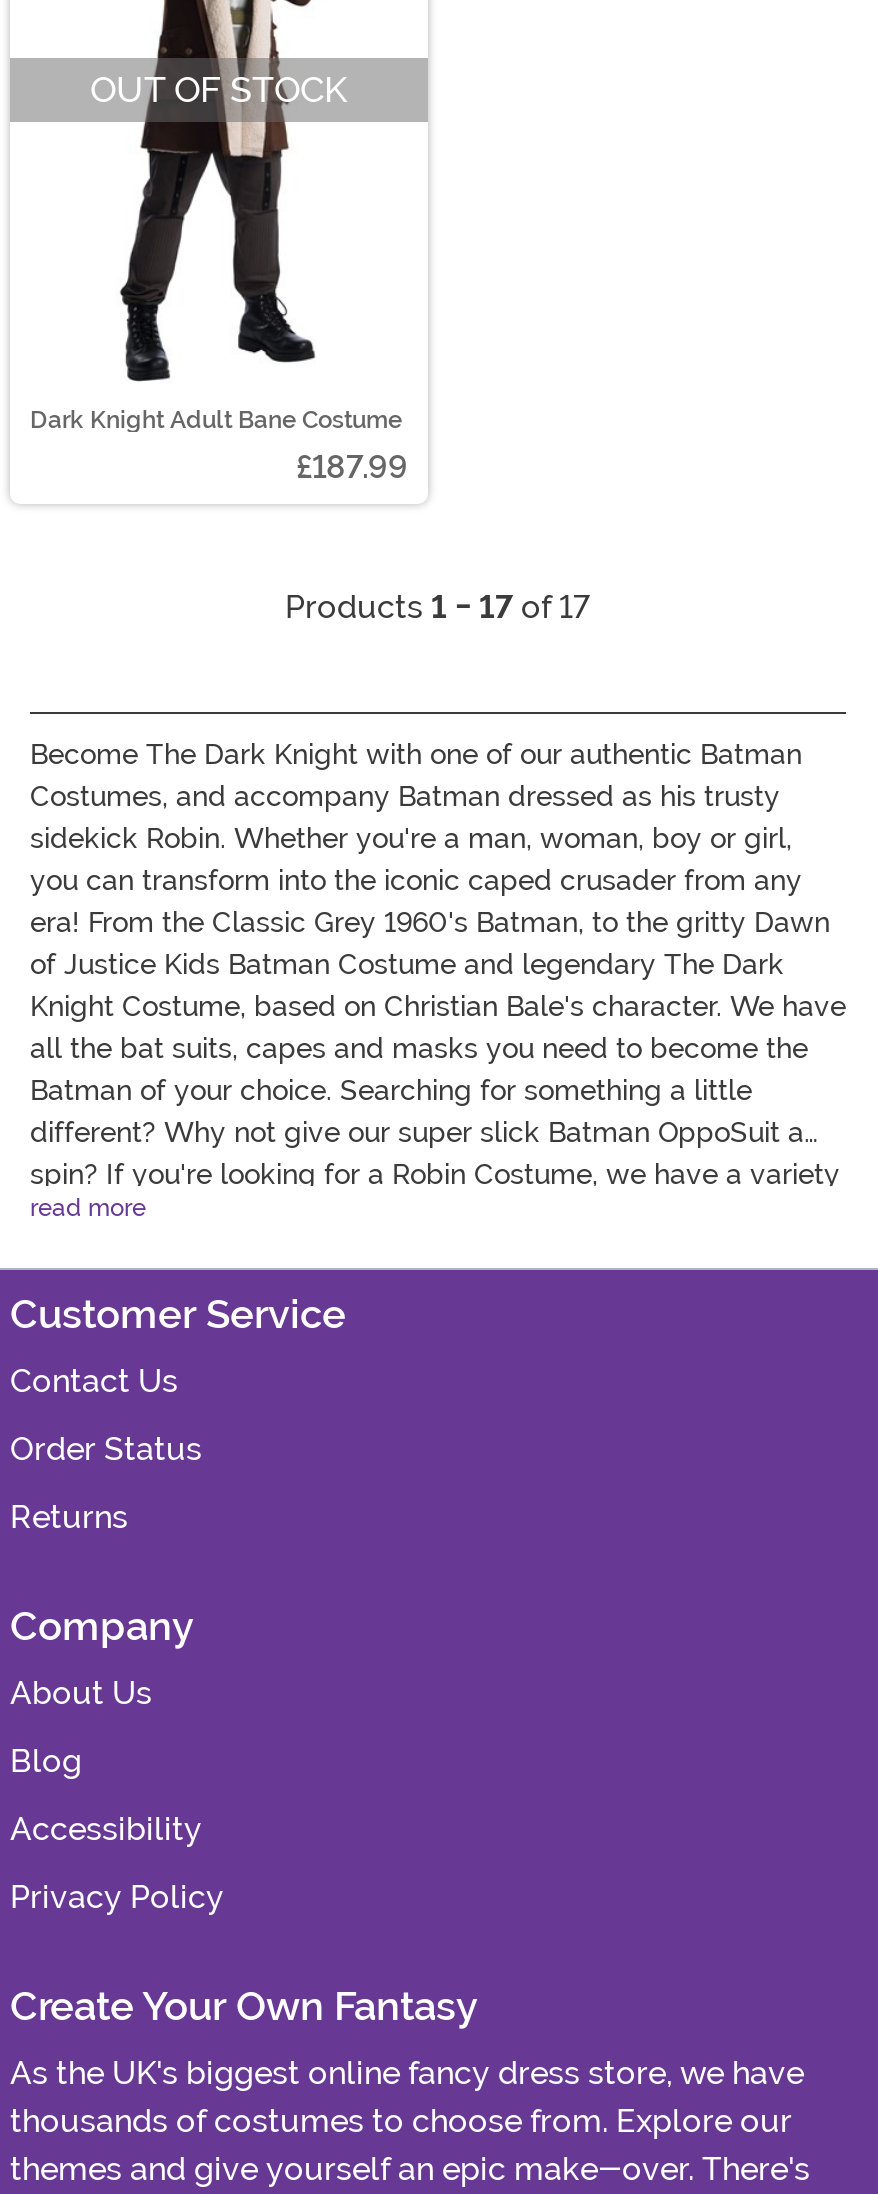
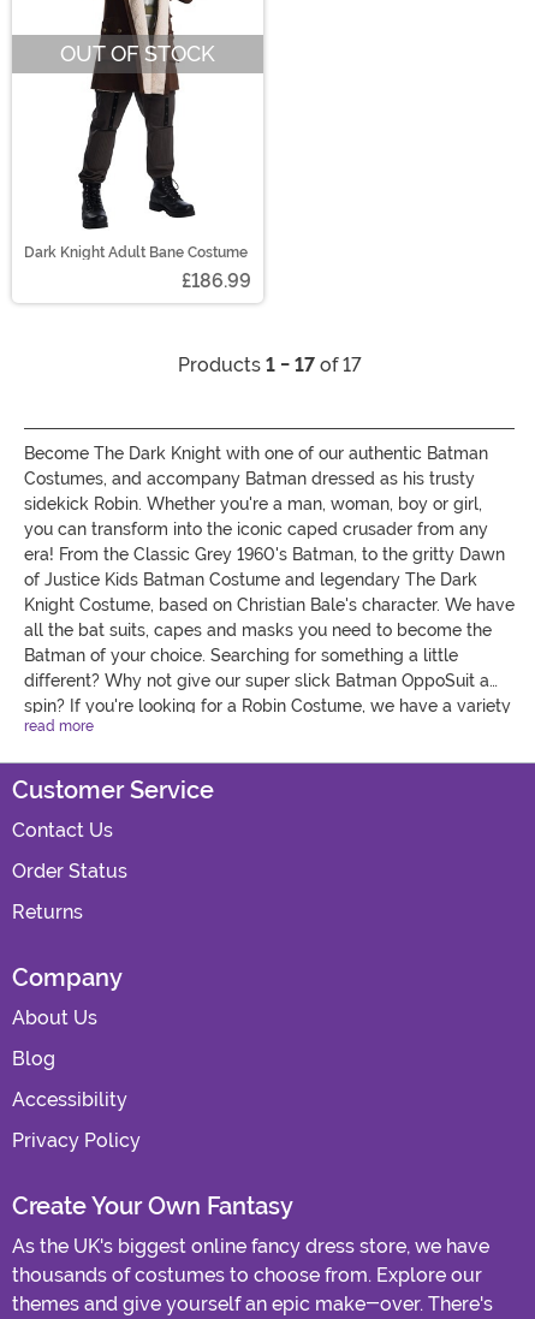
[296,448,408,486] £187.99 -> [182,269,251,292] £186.99

